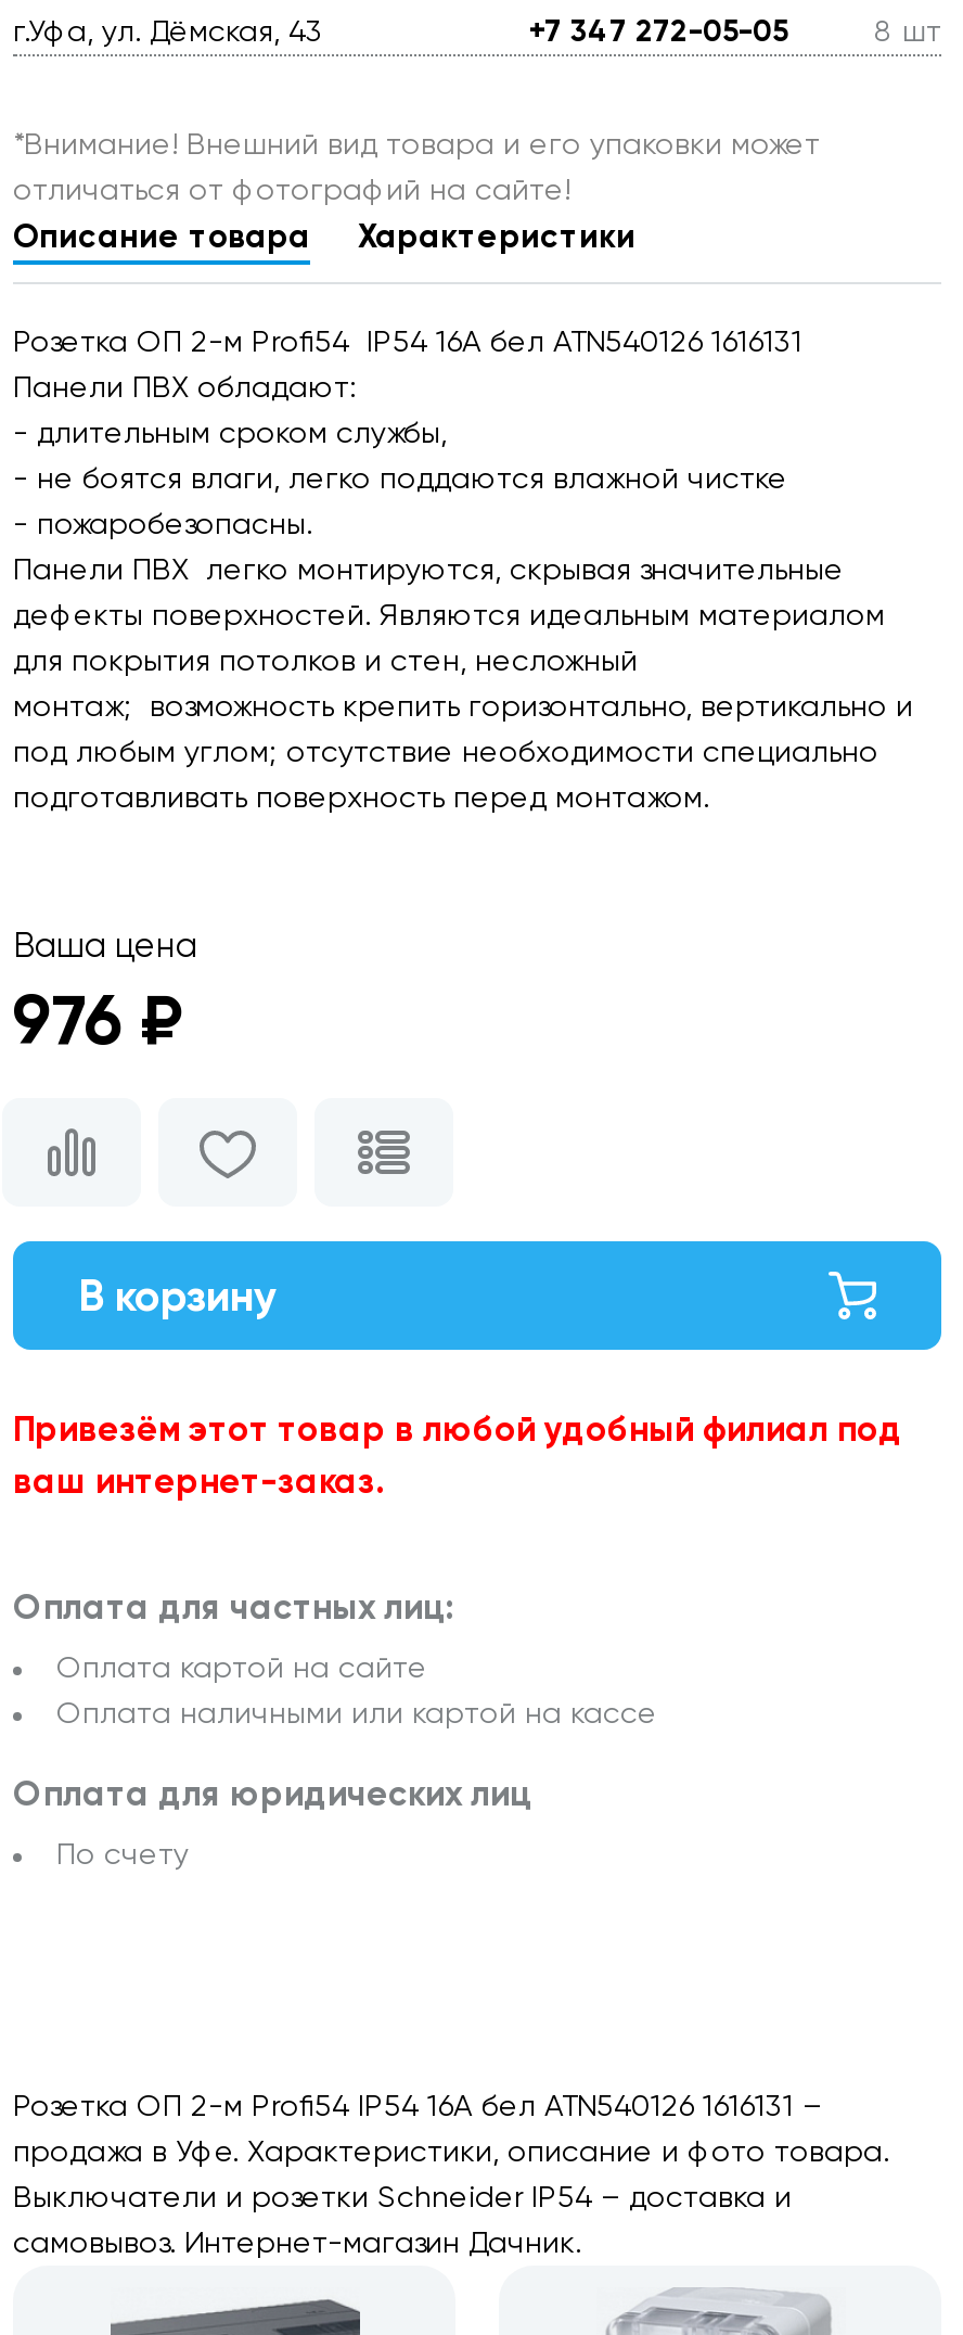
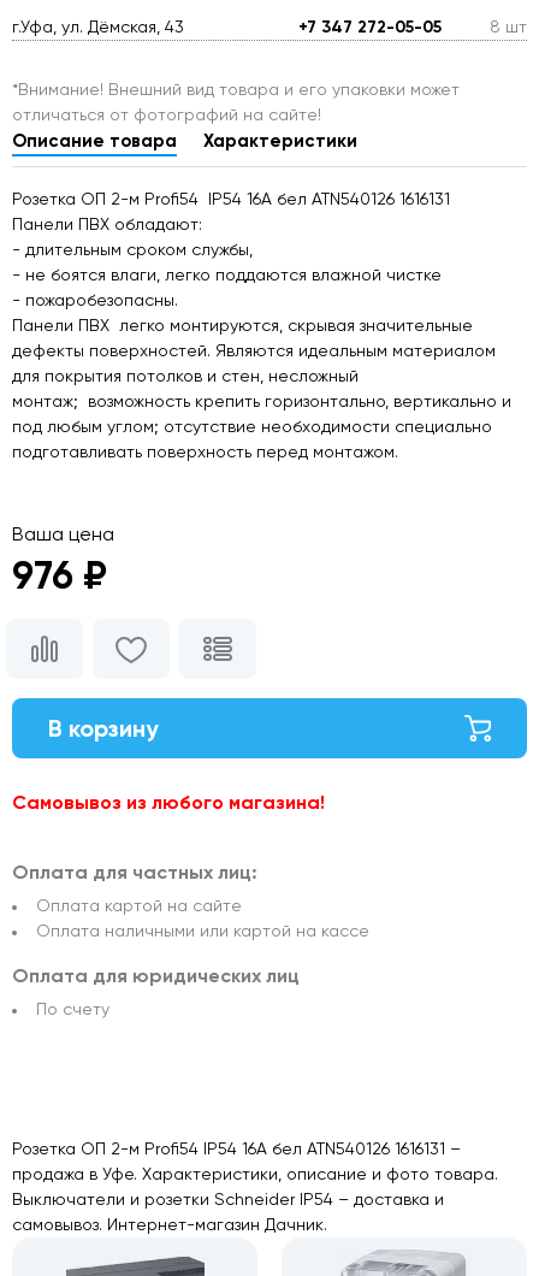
[13,1408,902,1502] Привезём этот товар в любой удобный филиал под | ваш интернет-заказ. -> [12,791,325,814] Самовывоз из любого магазина!

